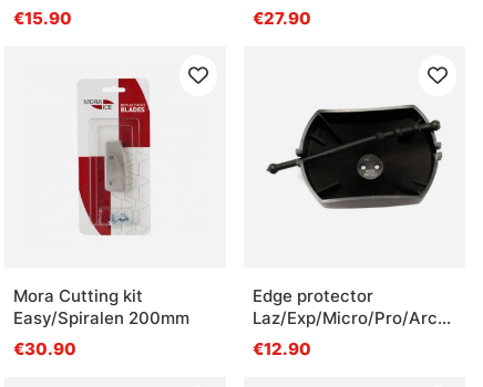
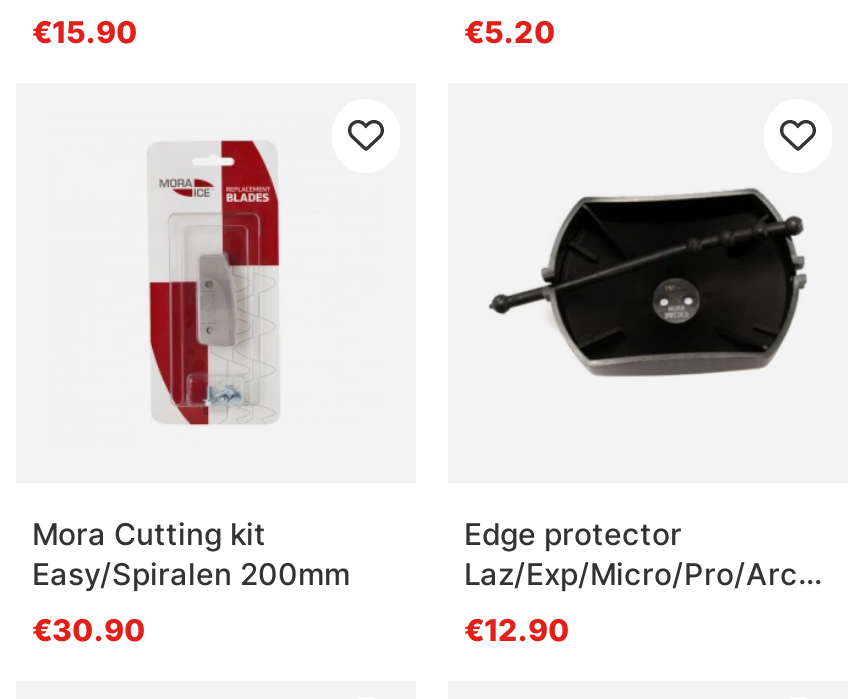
[253,7,311,28] €27.90 -> [464,12,556,50] €5.20

